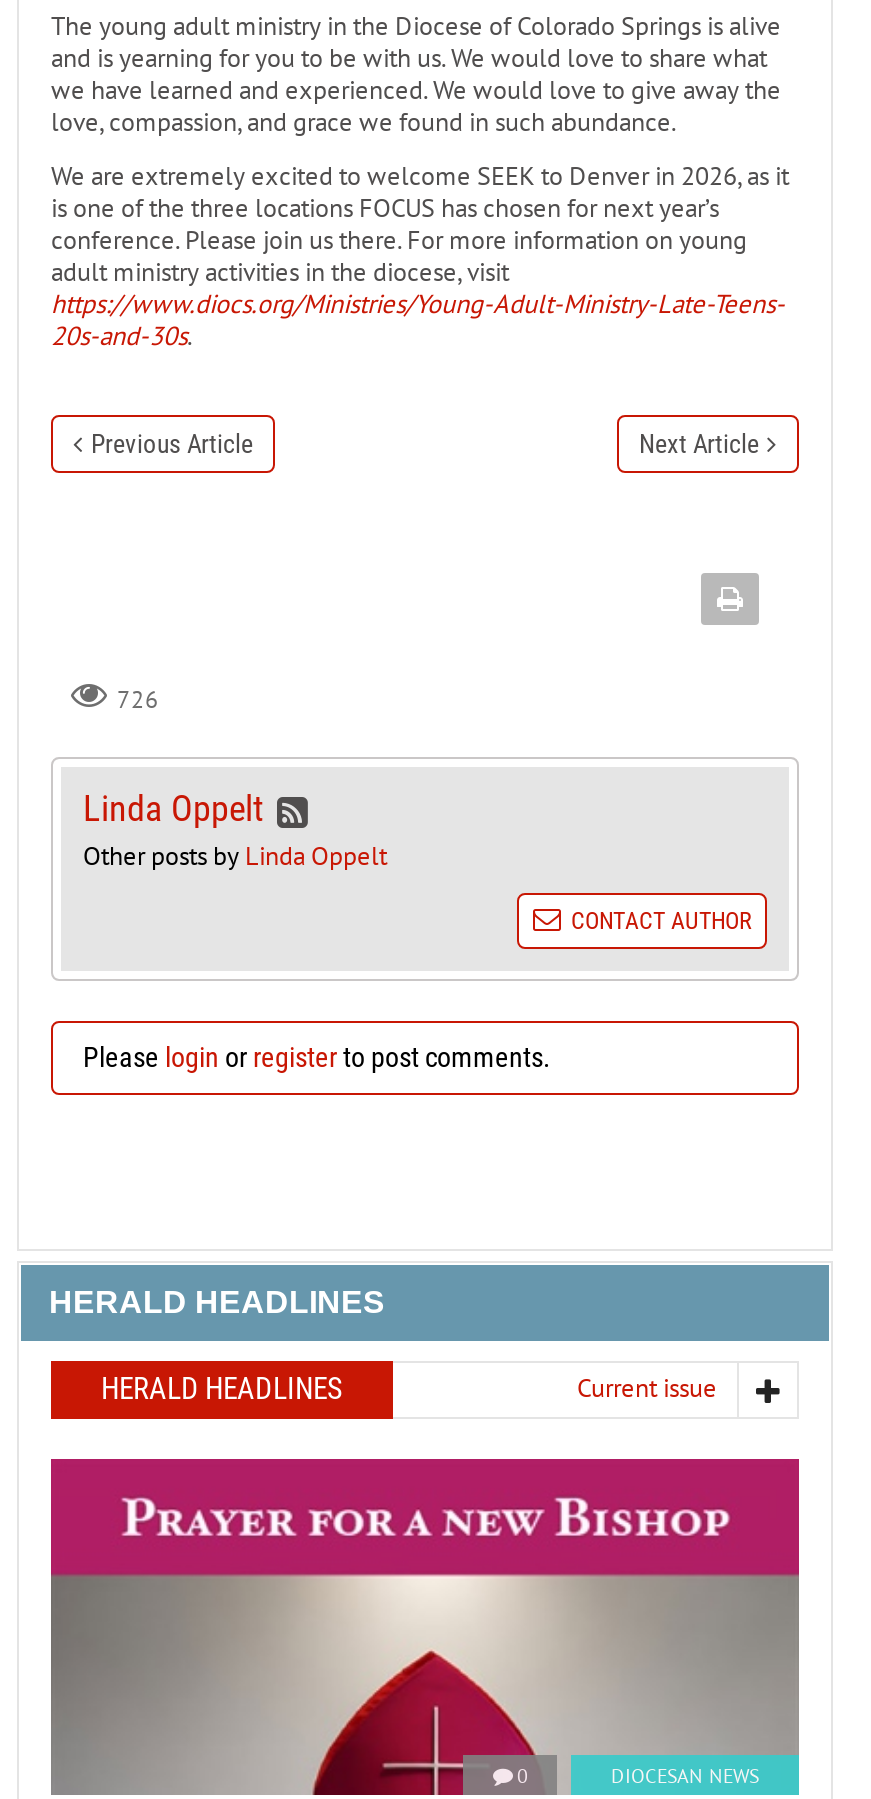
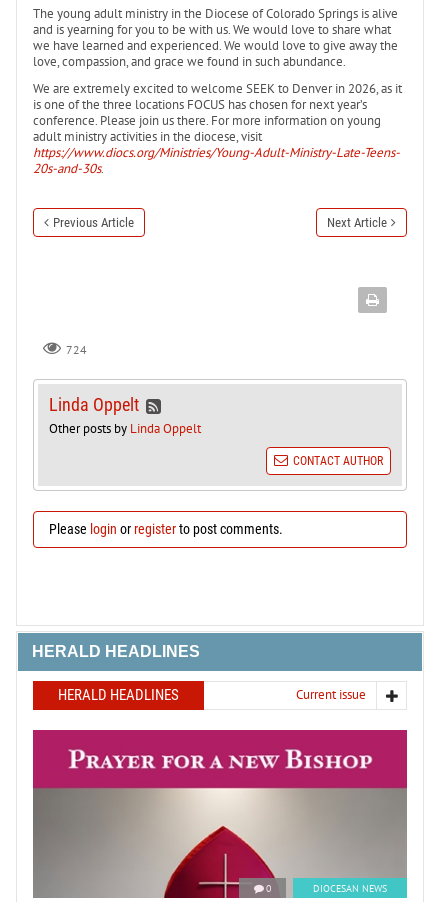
[117,683,159,713] 726 -> [66,342,87,357] 724

